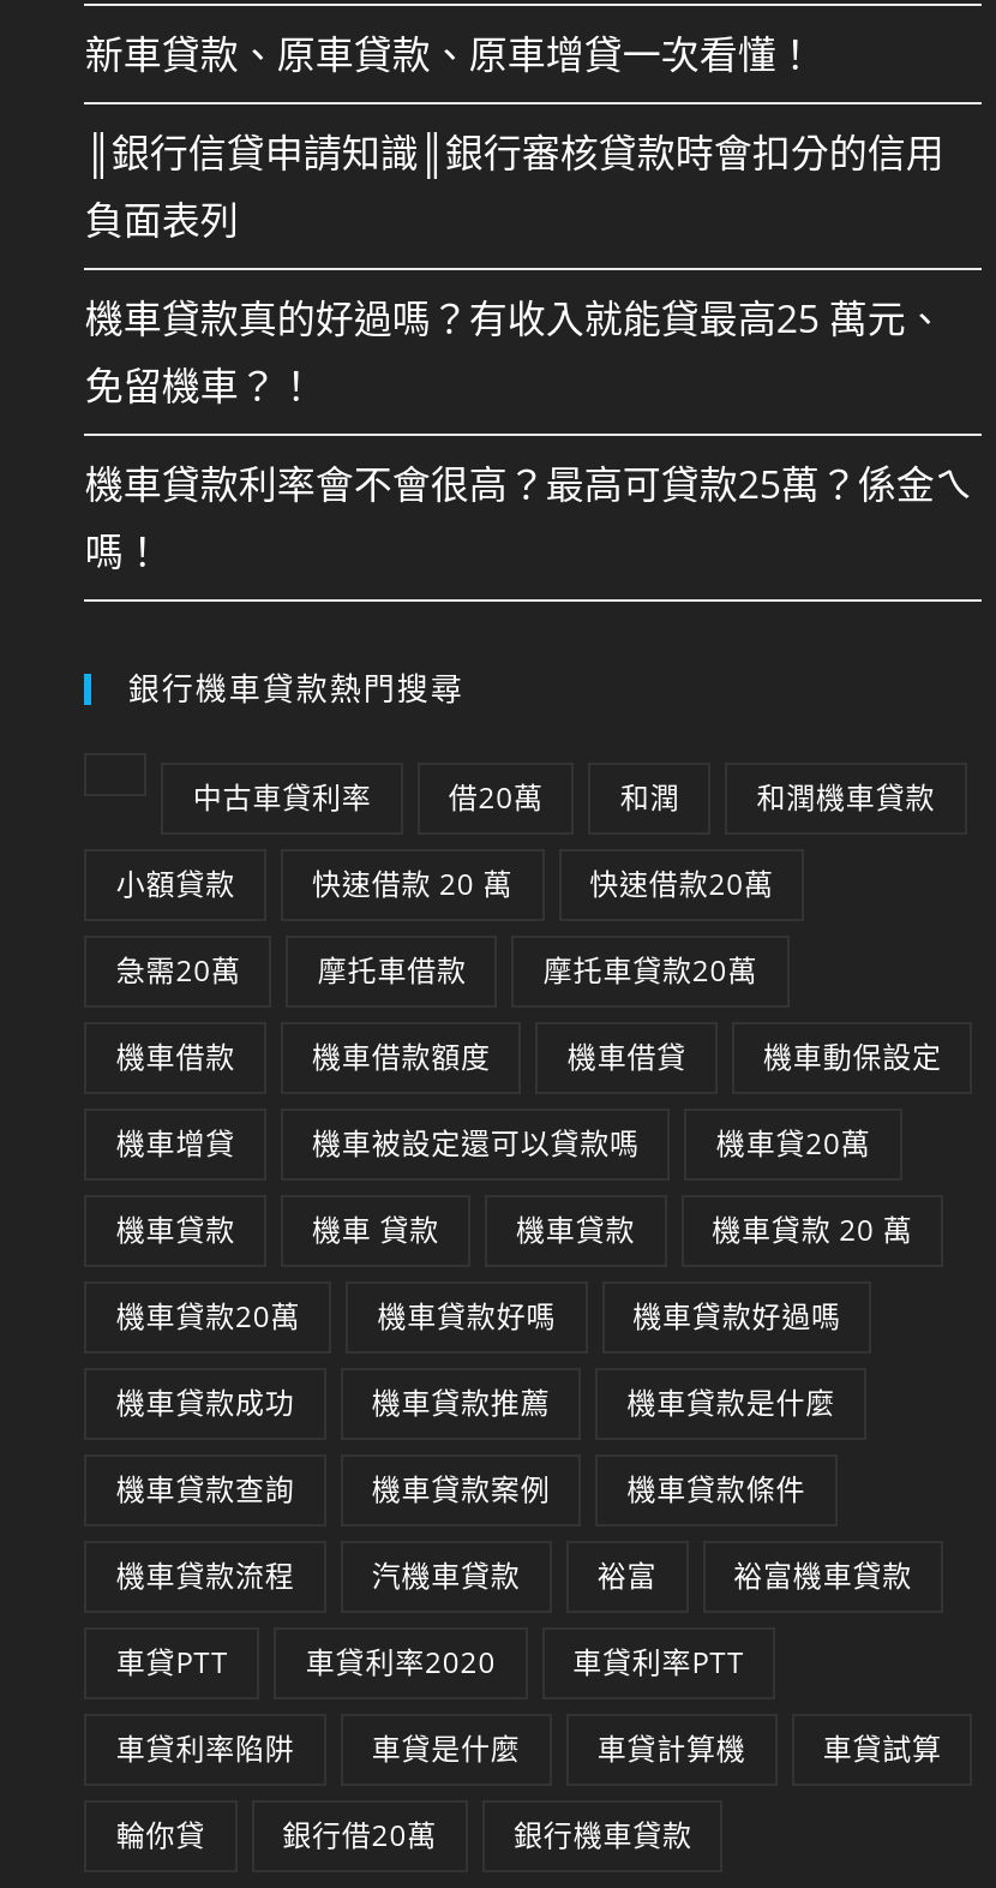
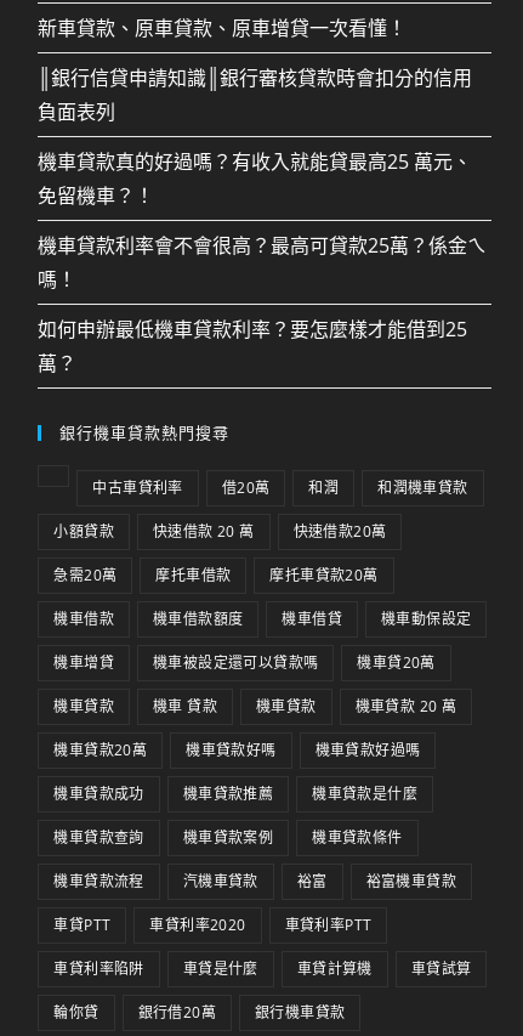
none -> [38,316,468,377] 如何申辦最低機車貸款利率？要怎麼樣才能借到25 | 萬？

